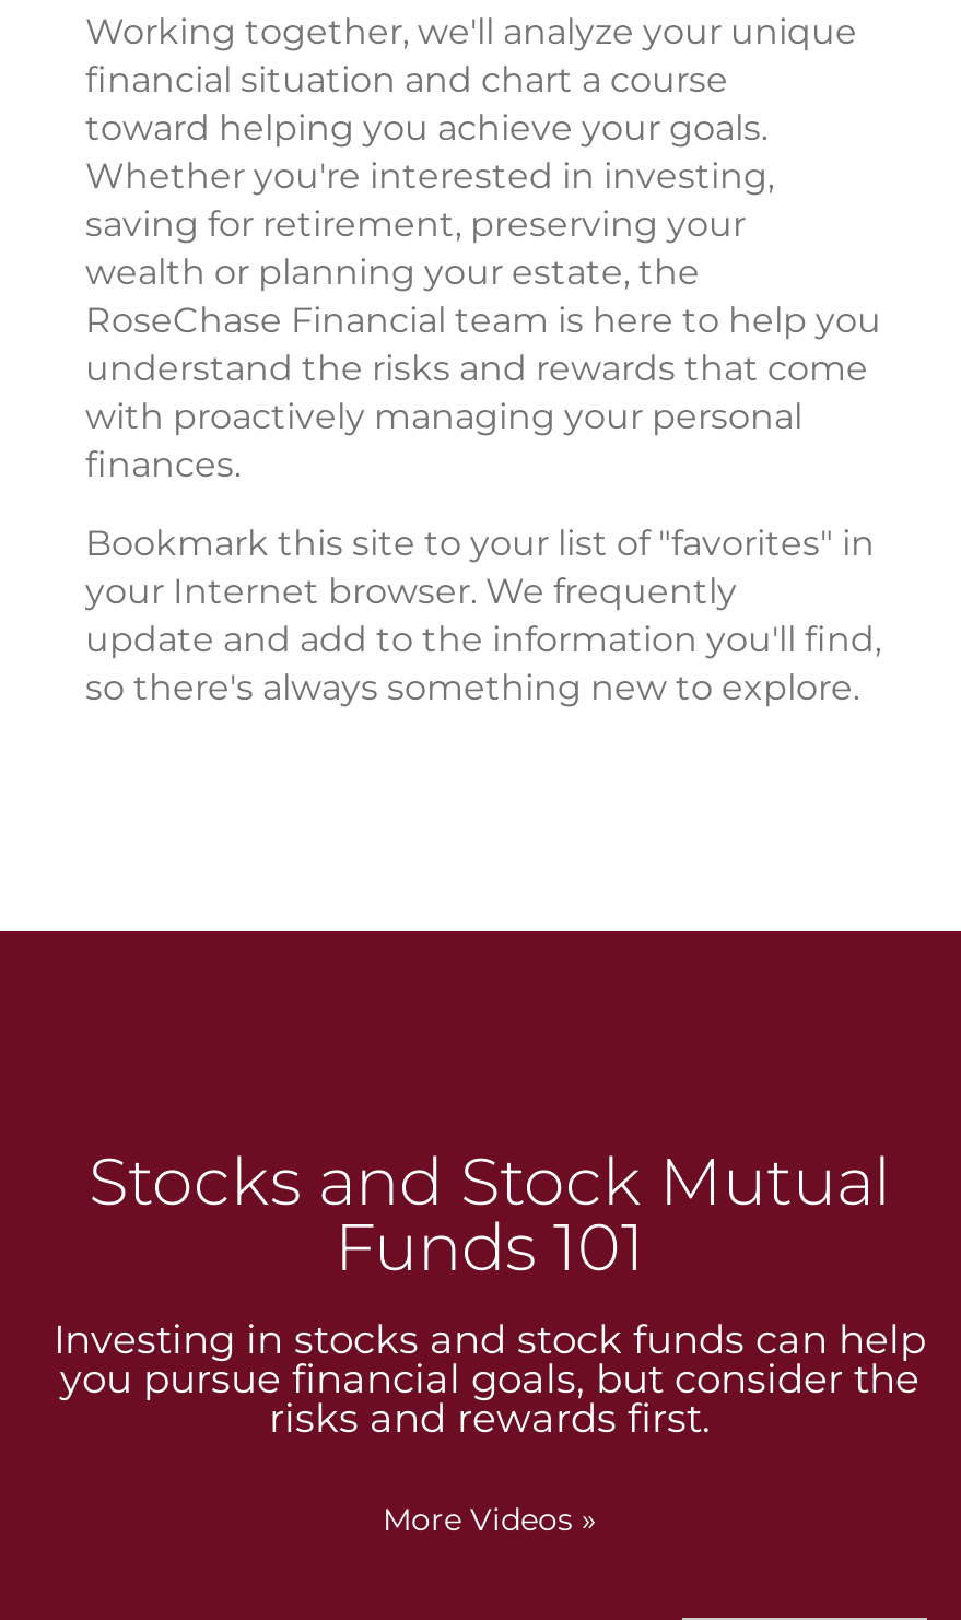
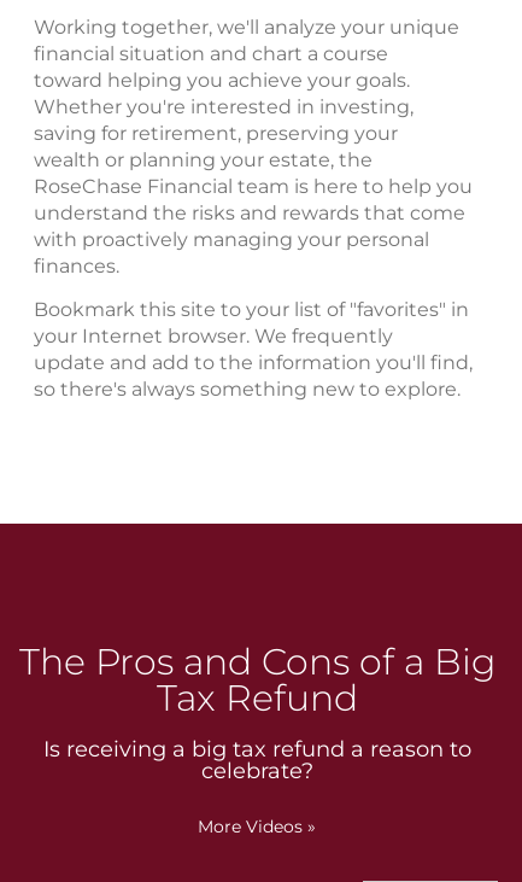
[54,1140,926,1442] Stocks and Stock Mutual | Funds 101 | Investing in stocks and stock funds can help | you pursue financial goals, but consider the | risks and rewards first. -> [19,639,495,784] The Pros and Cons of a Big | Tax Refund | Is receiving a big tax refund a reason to | celebrate?

